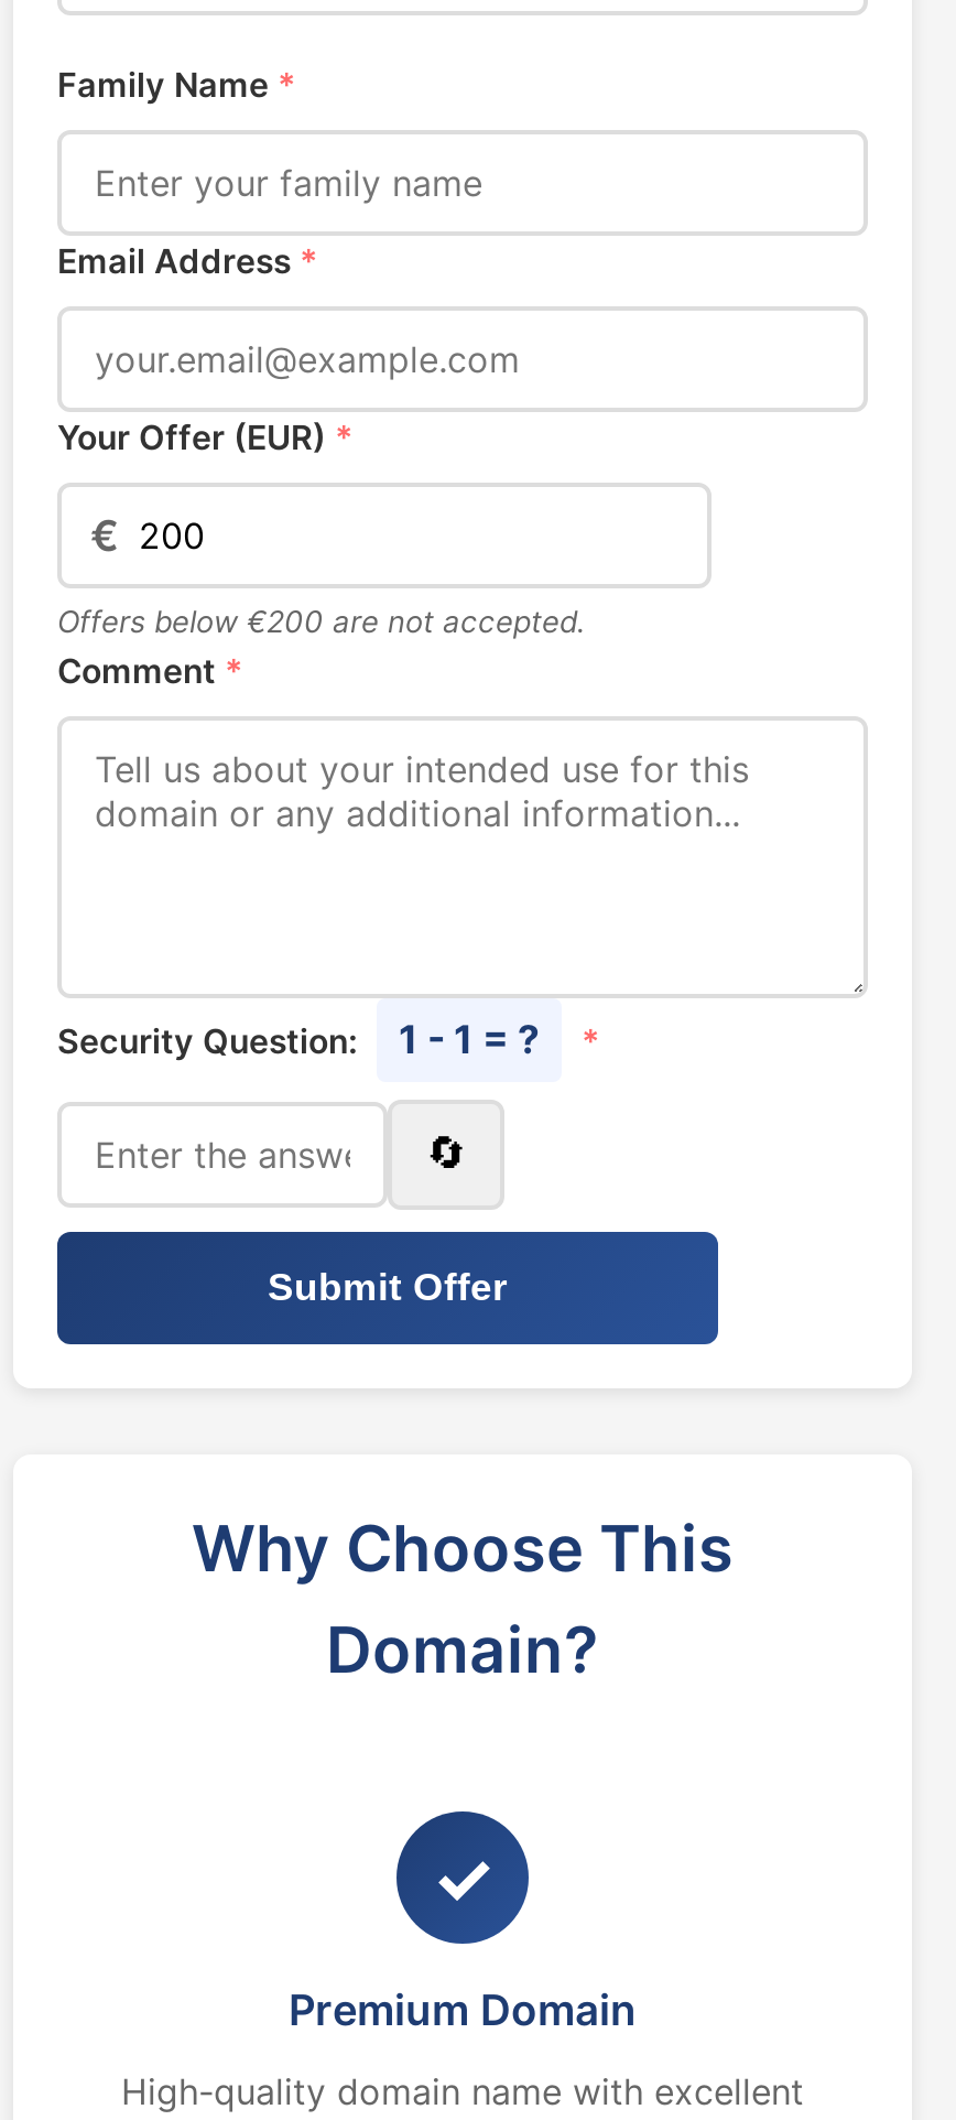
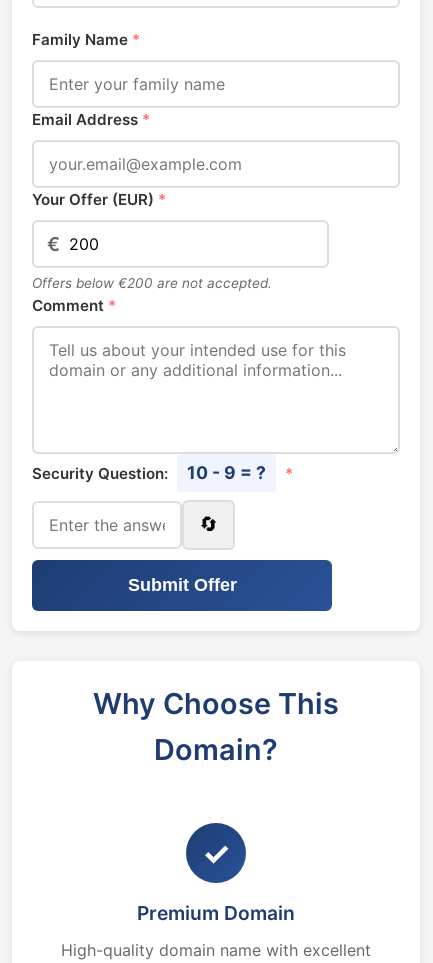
[399,1016,540,1062] 1 - 1 = ? -> [187,462,266,483] 10 - 9 = ?

